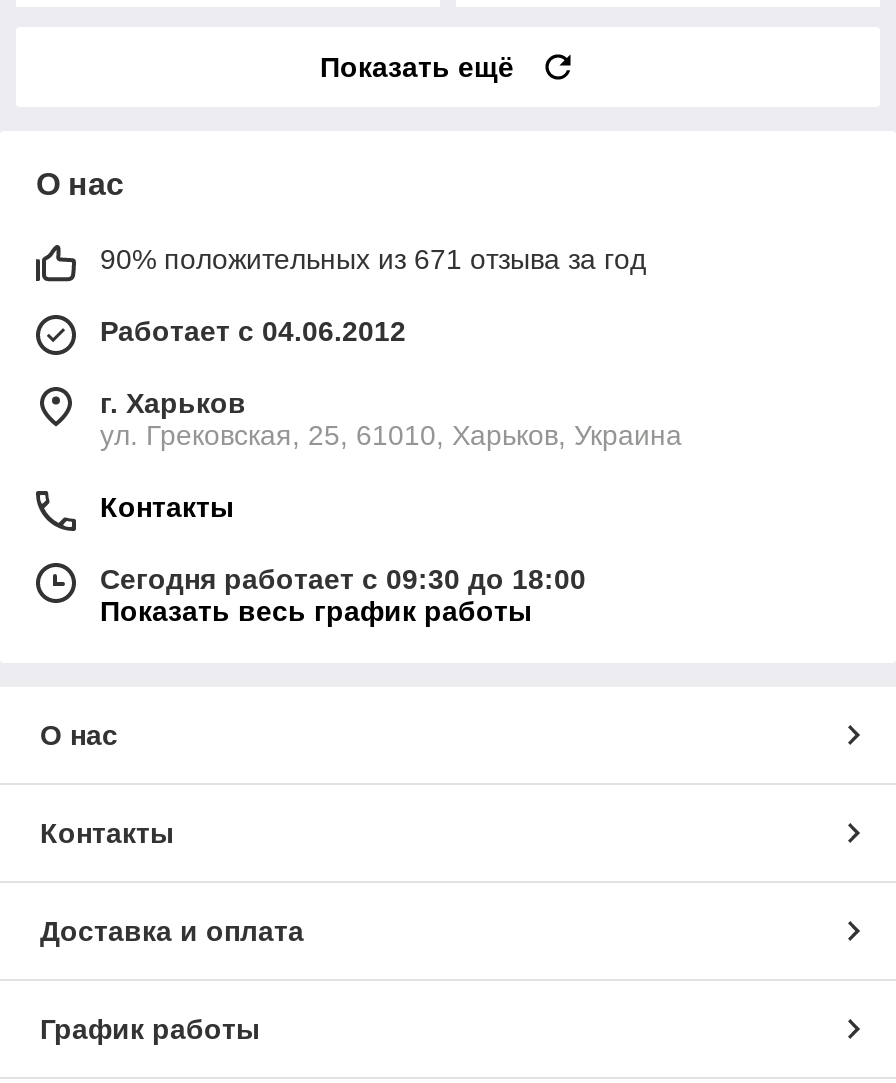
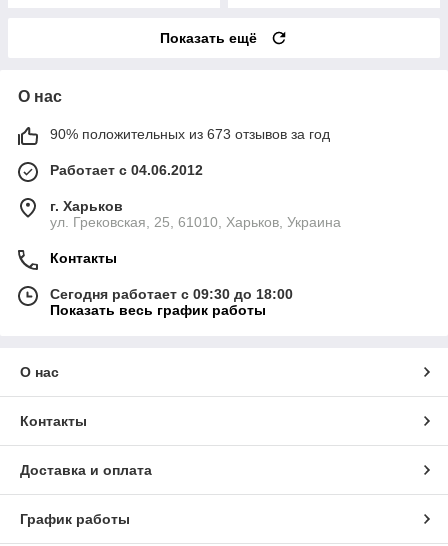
[100,243,646,275] 90% положительных из 671 отзыва за год -> [50,126,330,142] 90% положительных из 673 отзывов за год

